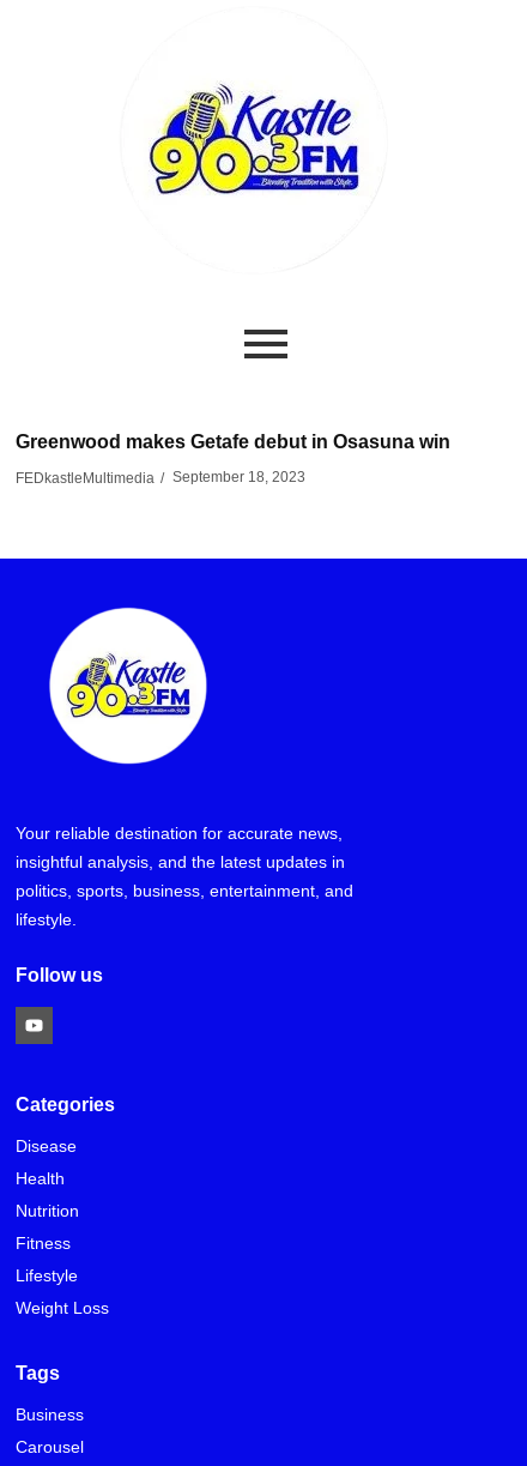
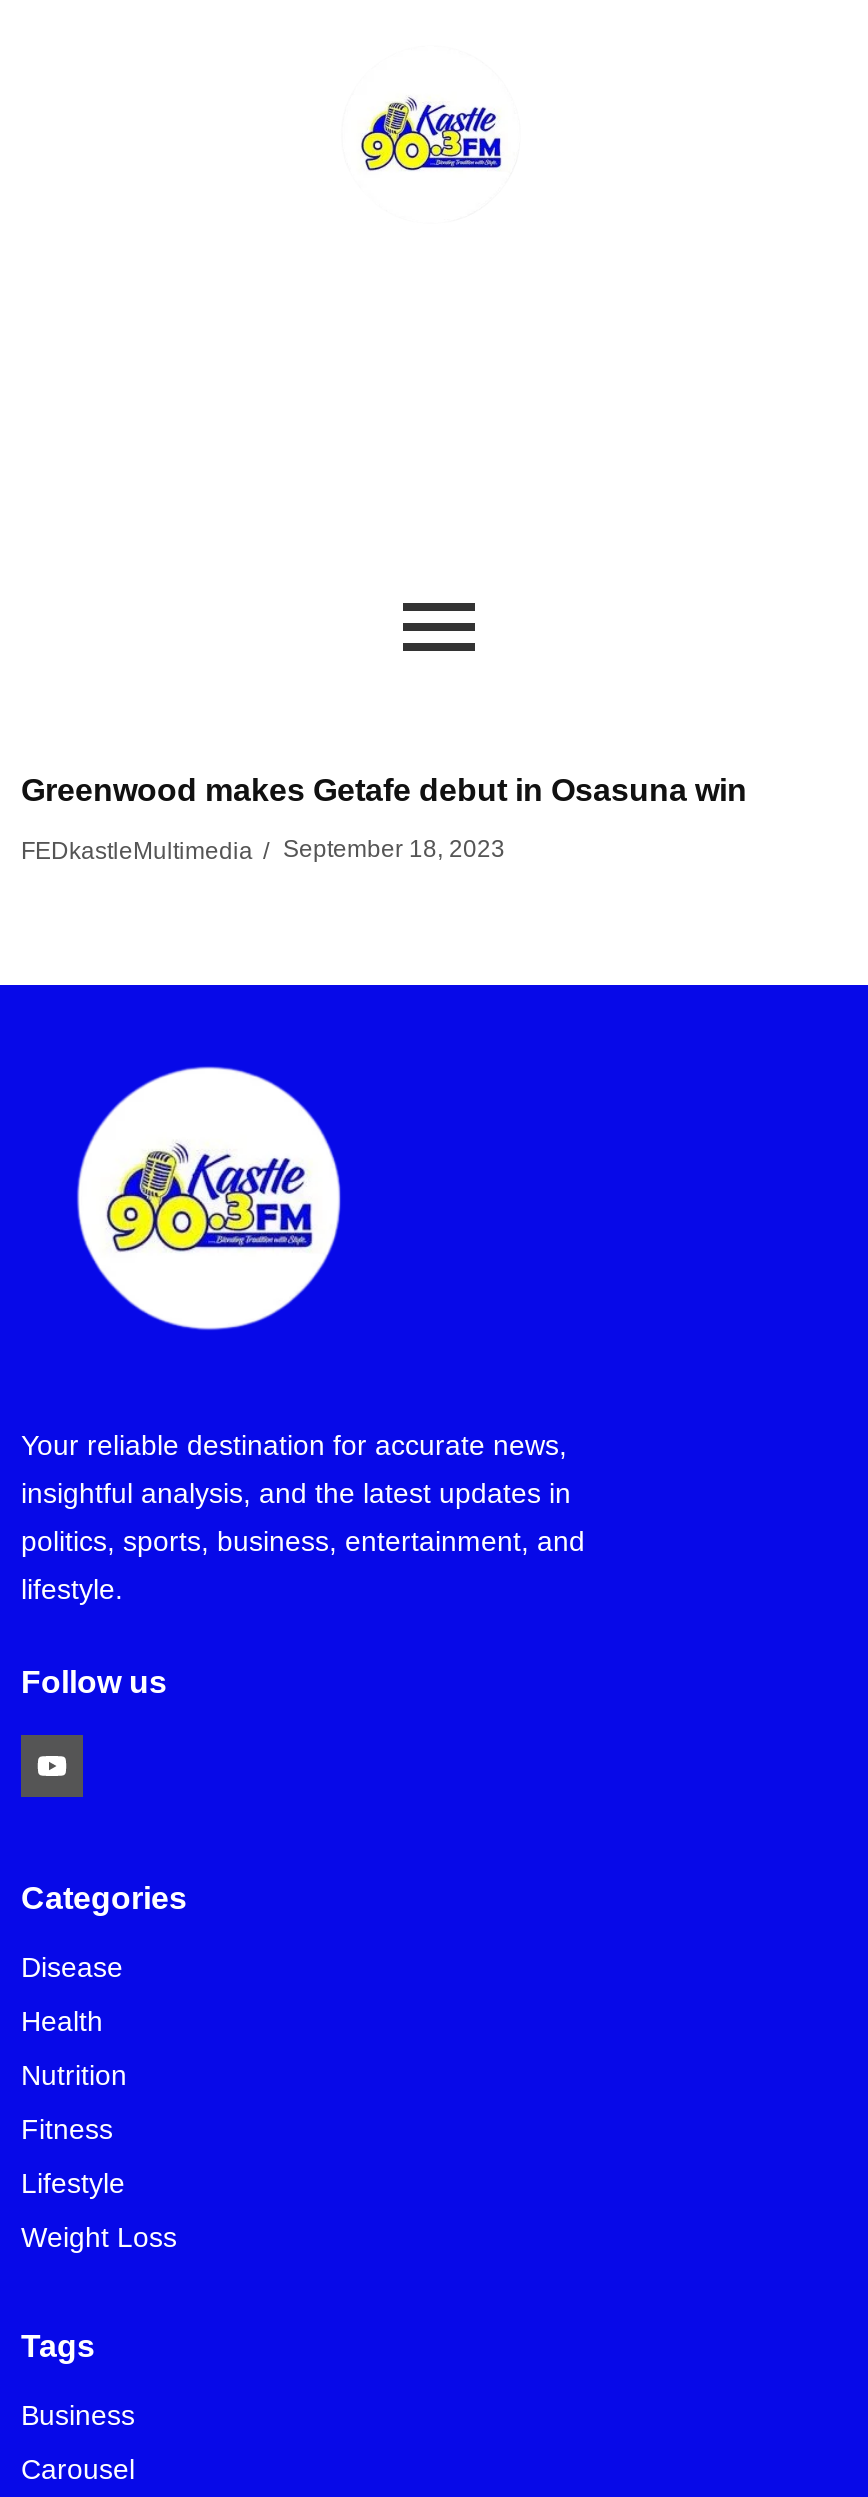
none -> [359,97,503,173] [image]
[149,84,361,195] [image] -> none

